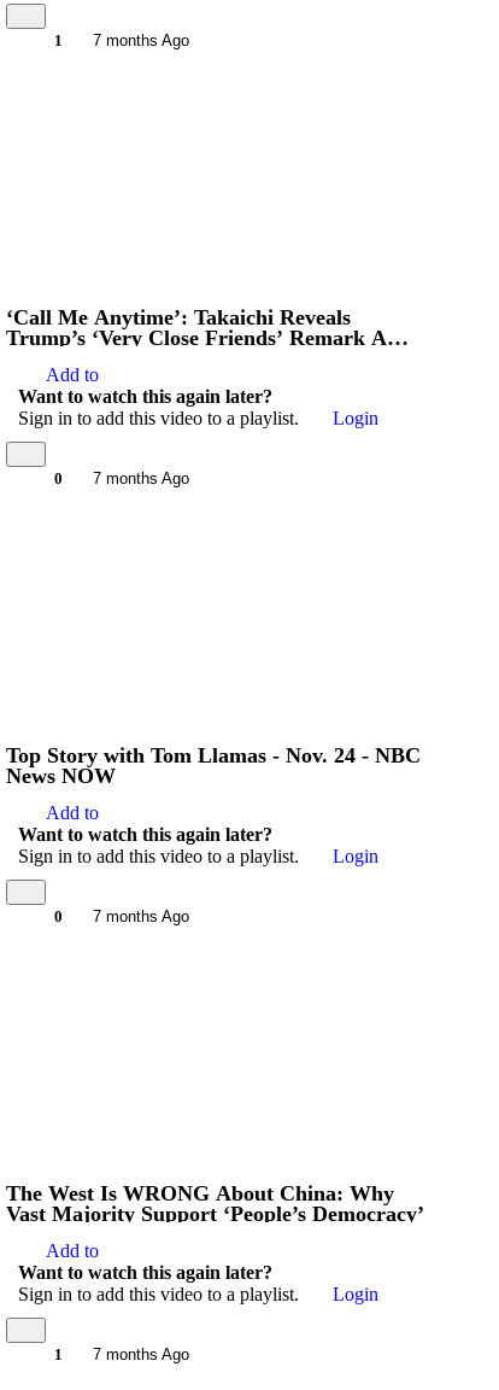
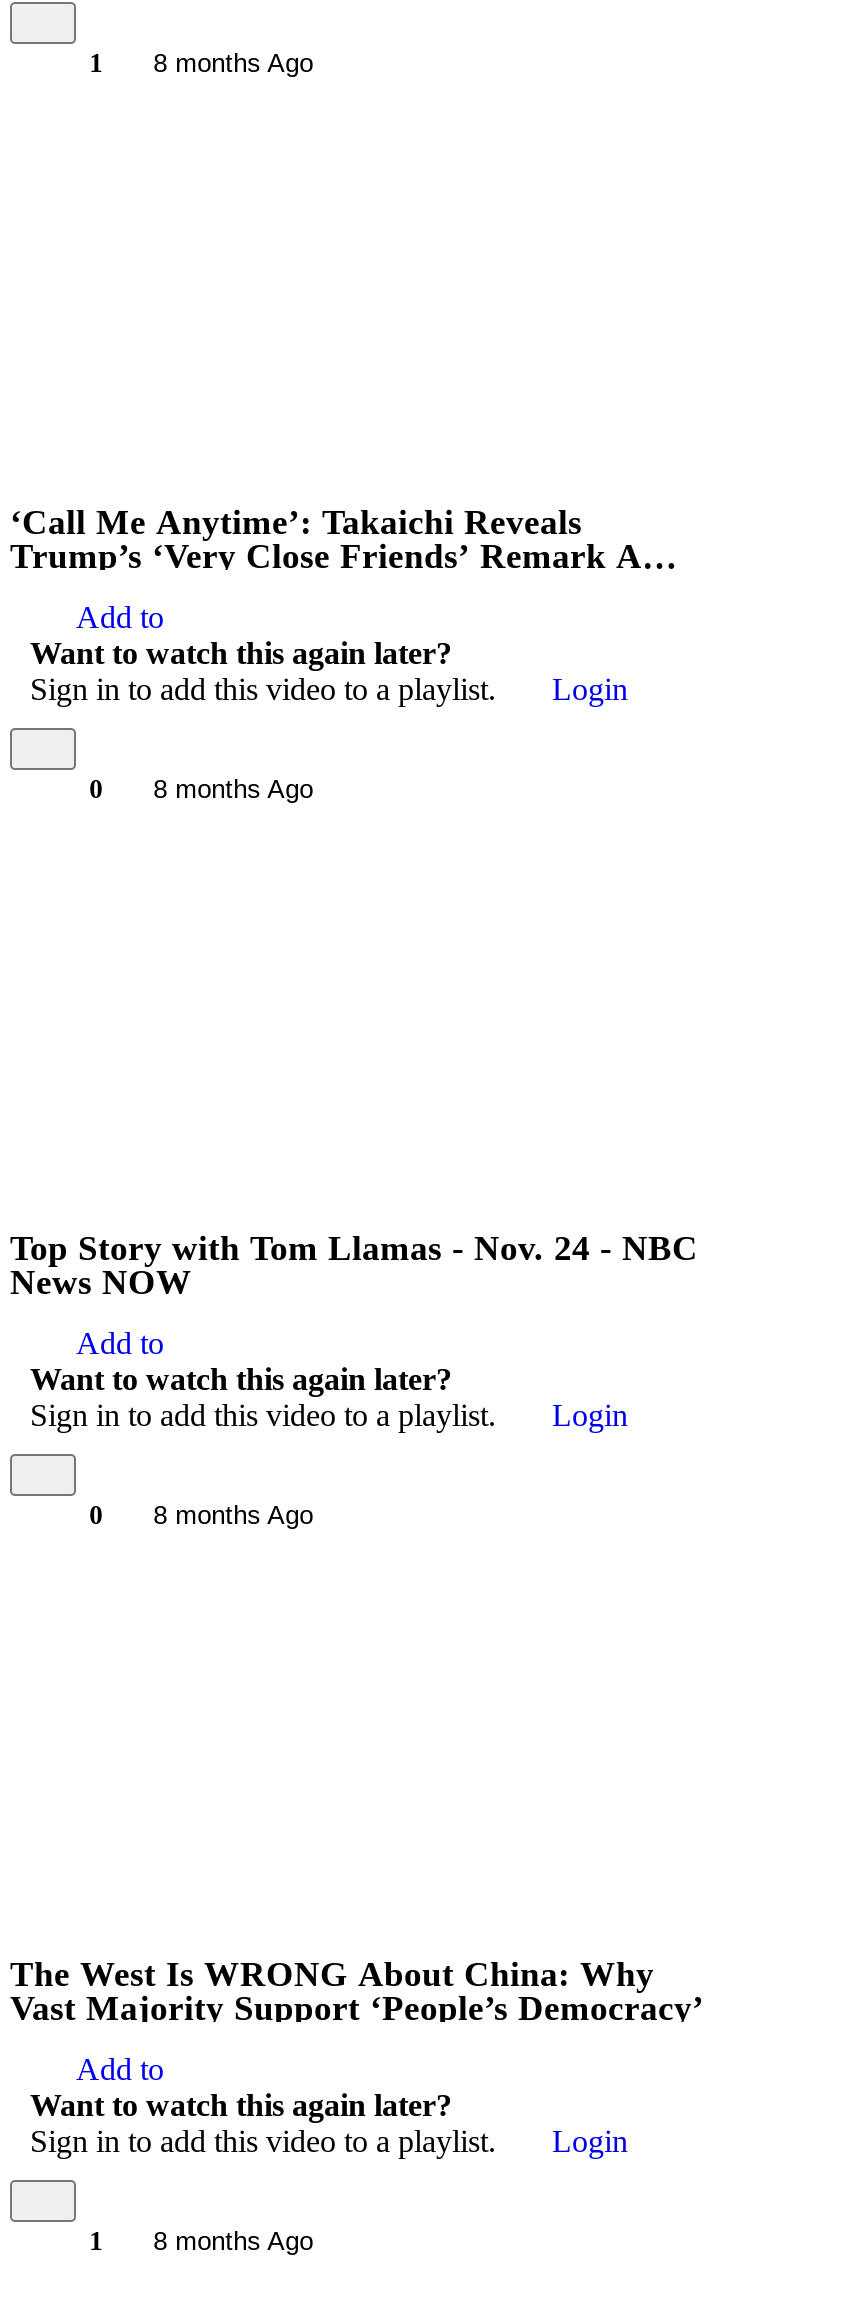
[54,32,189,50] 1 7 months Ago -> [89,49,313,79] 1 8 months Ago
[54,470,189,488] 0 7 months Ago -> [89,775,313,805] 0 8 months Ago
[54,908,189,926] 0 7 months Ago -> [89,1501,313,1531] 0 8 months Ago
[54,1346,189,1364] 1 7 months Ago -> [89,2227,313,2257] 1 8 months Ago

